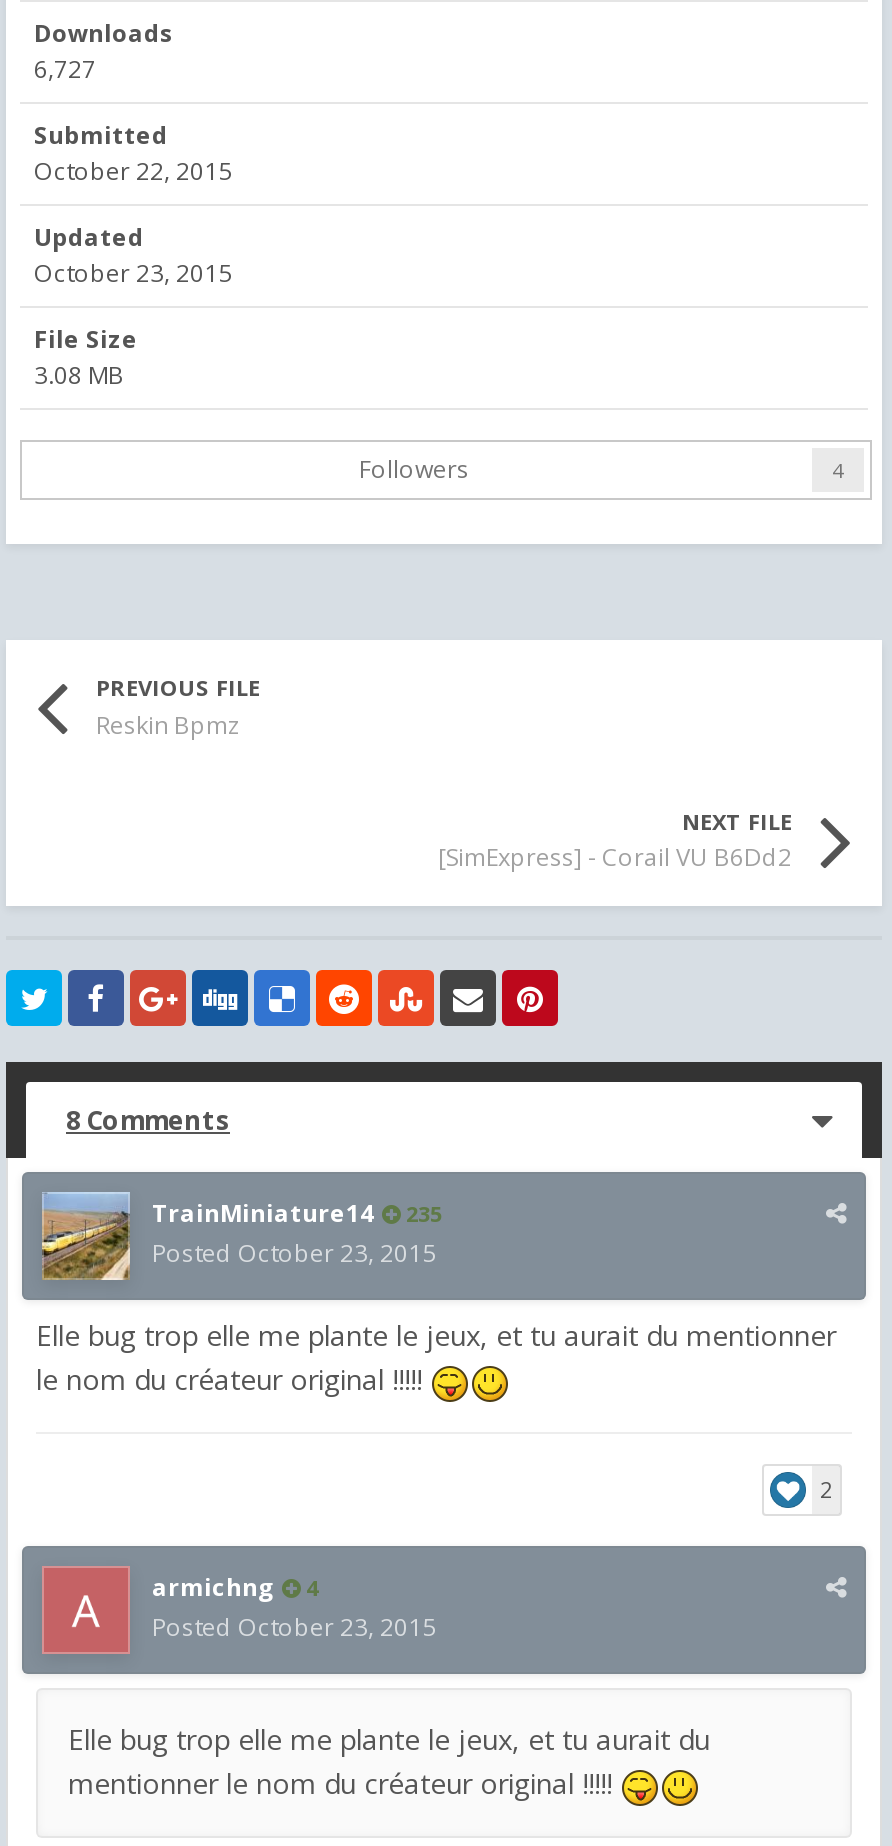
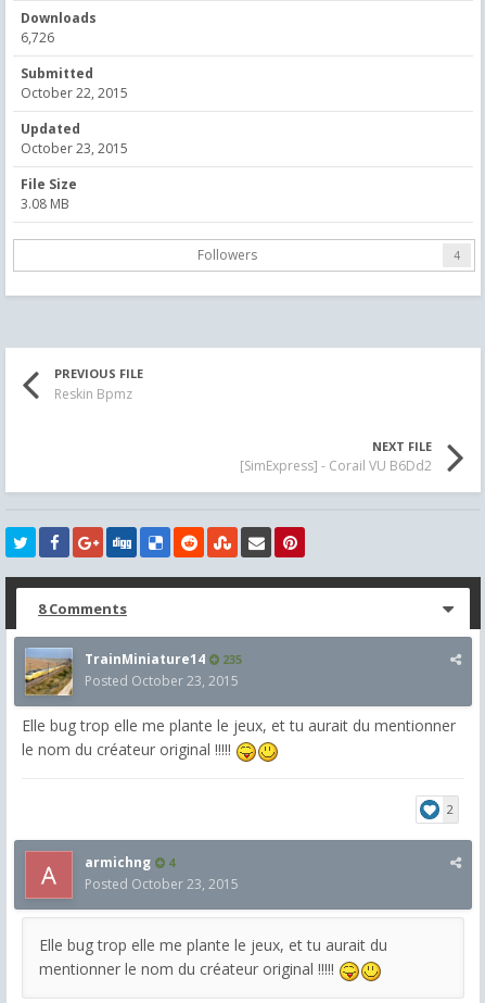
[34,52,96,86] 6,727 -> [21,28,54,47] 6,726

